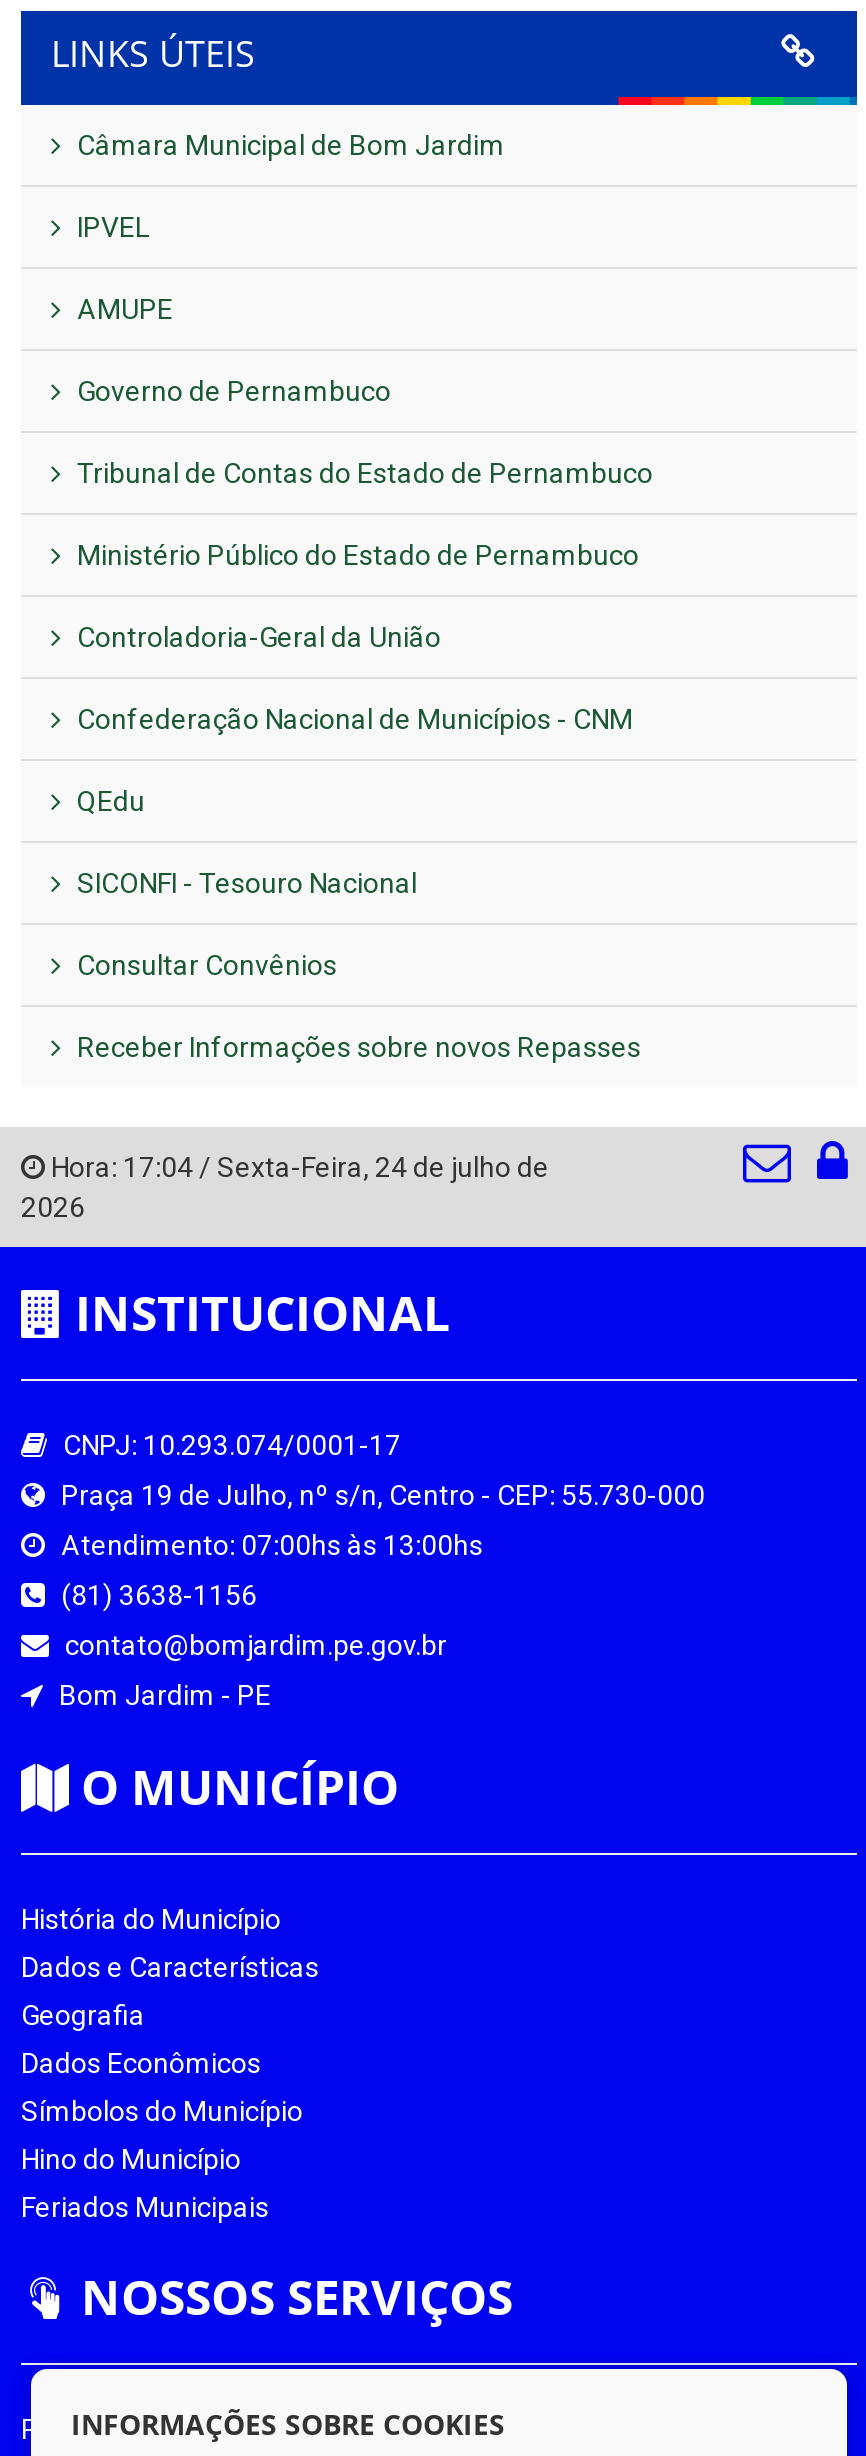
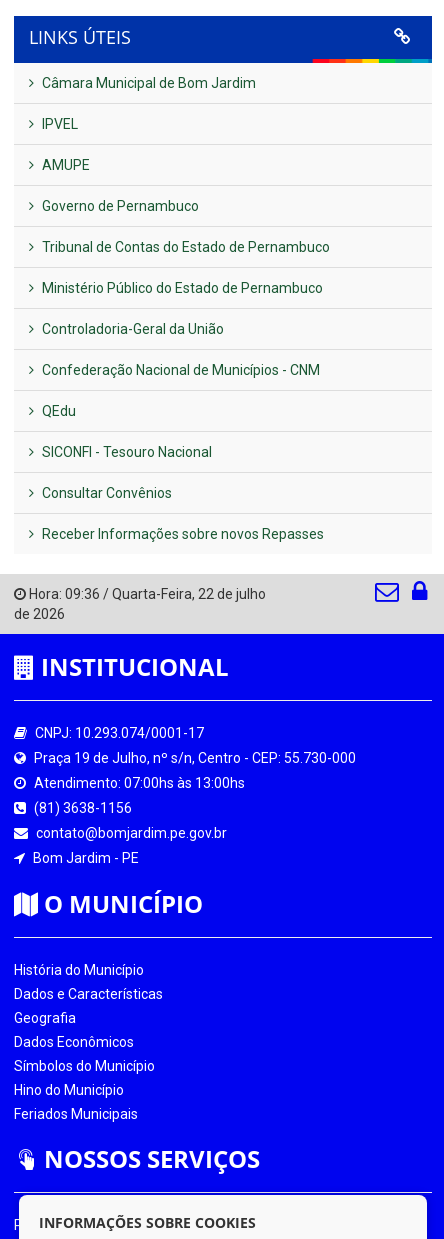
[21,1151,549,1223] Hora: 17:04 / Sexta-Feira, 24 de julho de | 2026 -> [14,586,266,622] Hora: 09:36 / Quarta-Feira, 22 de julho | de 2026

